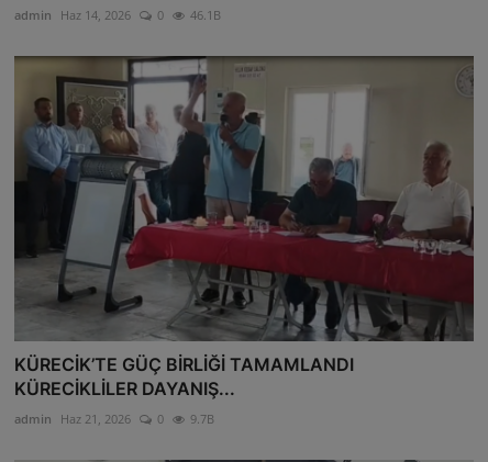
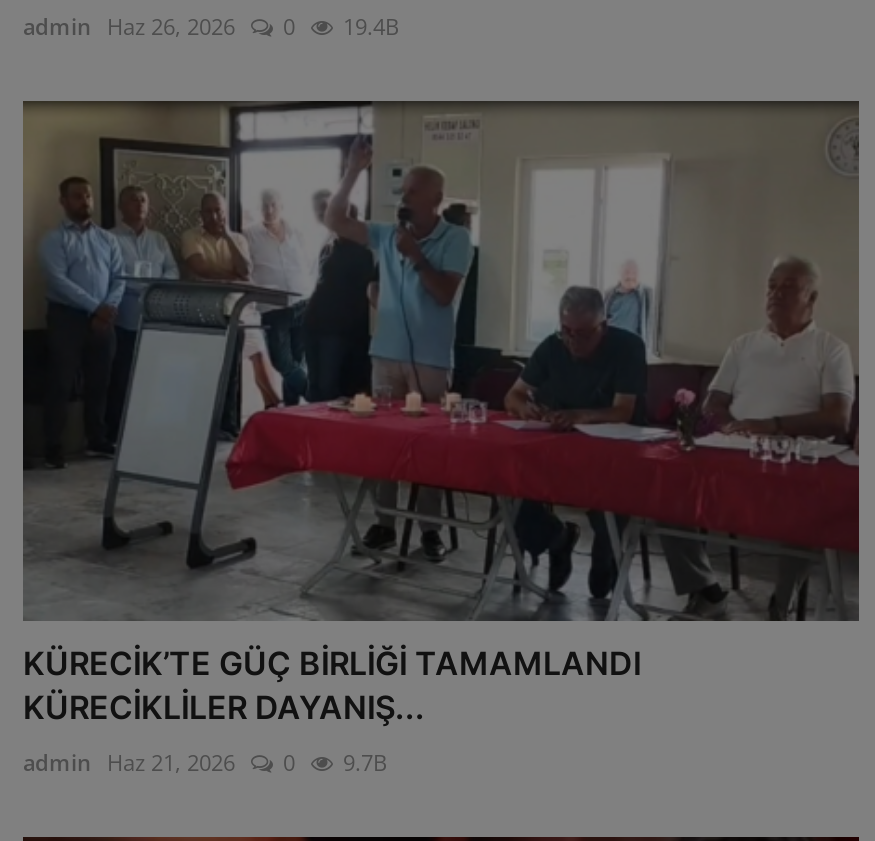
[14,6,131,23] admin Haz 14, 2026 -> [23,10,235,40] admin Haz 26, 2026
[190,6,221,23] 46.1B -> [343,10,399,40] 19.4B

